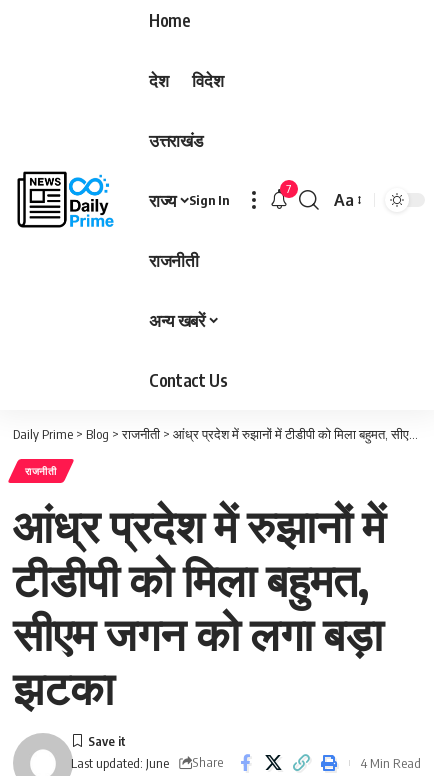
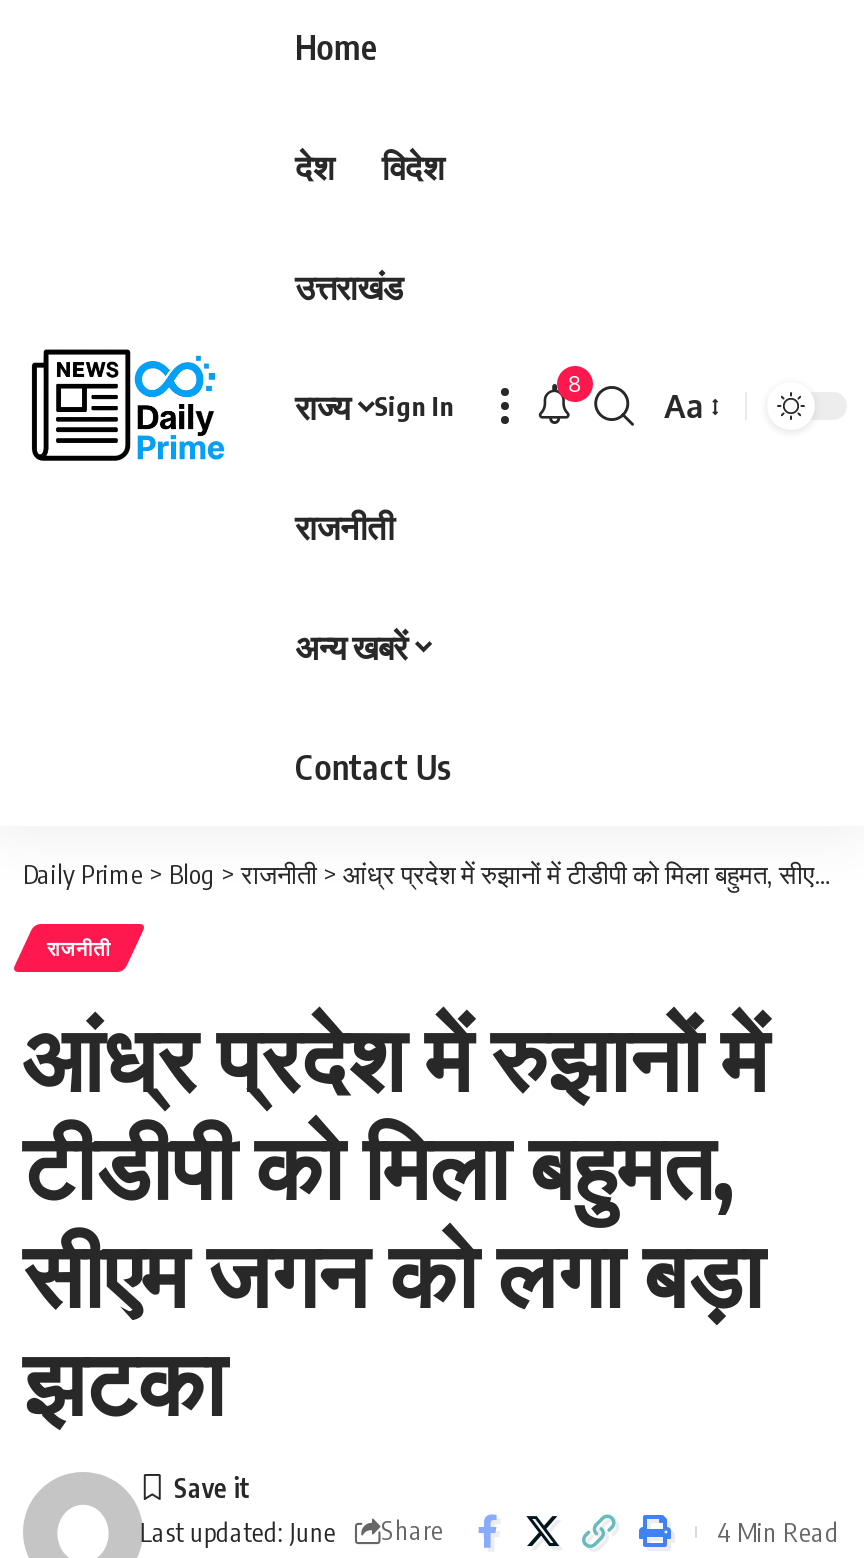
[286,182,292,196] 7 -> [568,370,580,398] 8

